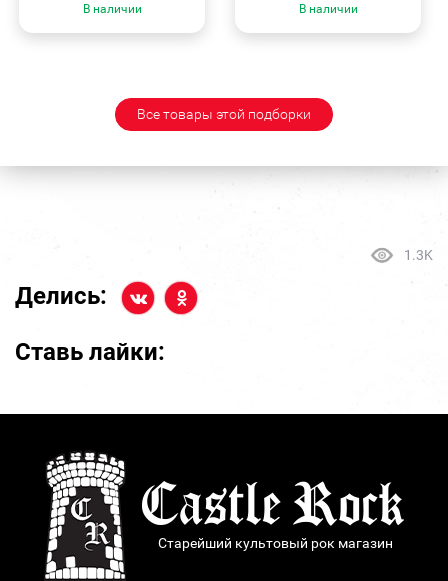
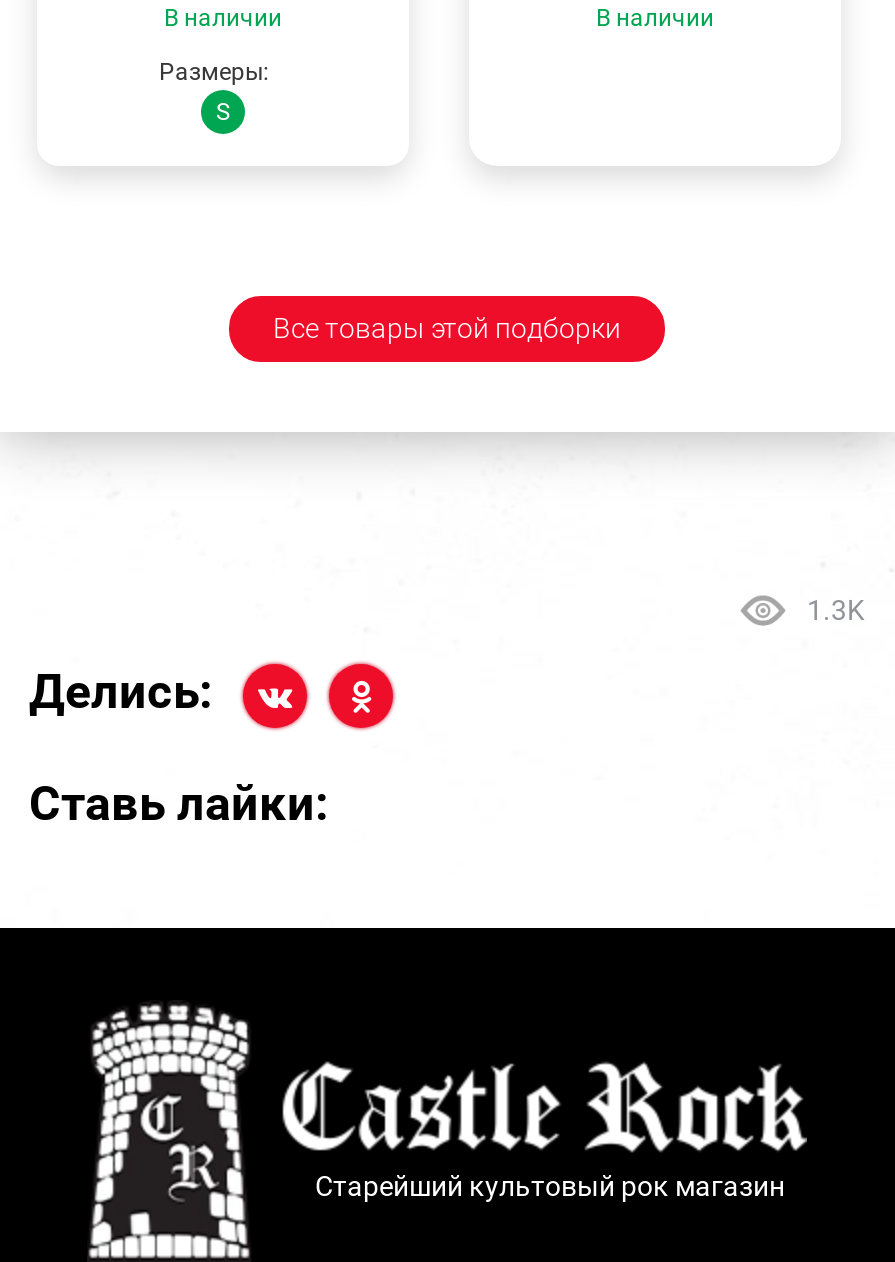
none -> [159,59,269,127] Размеры: | S

